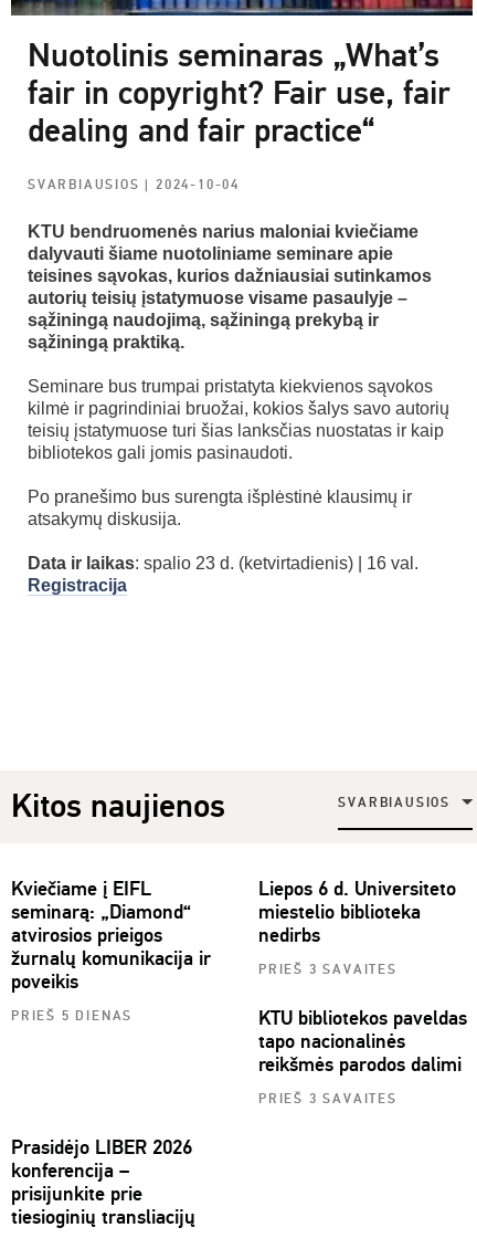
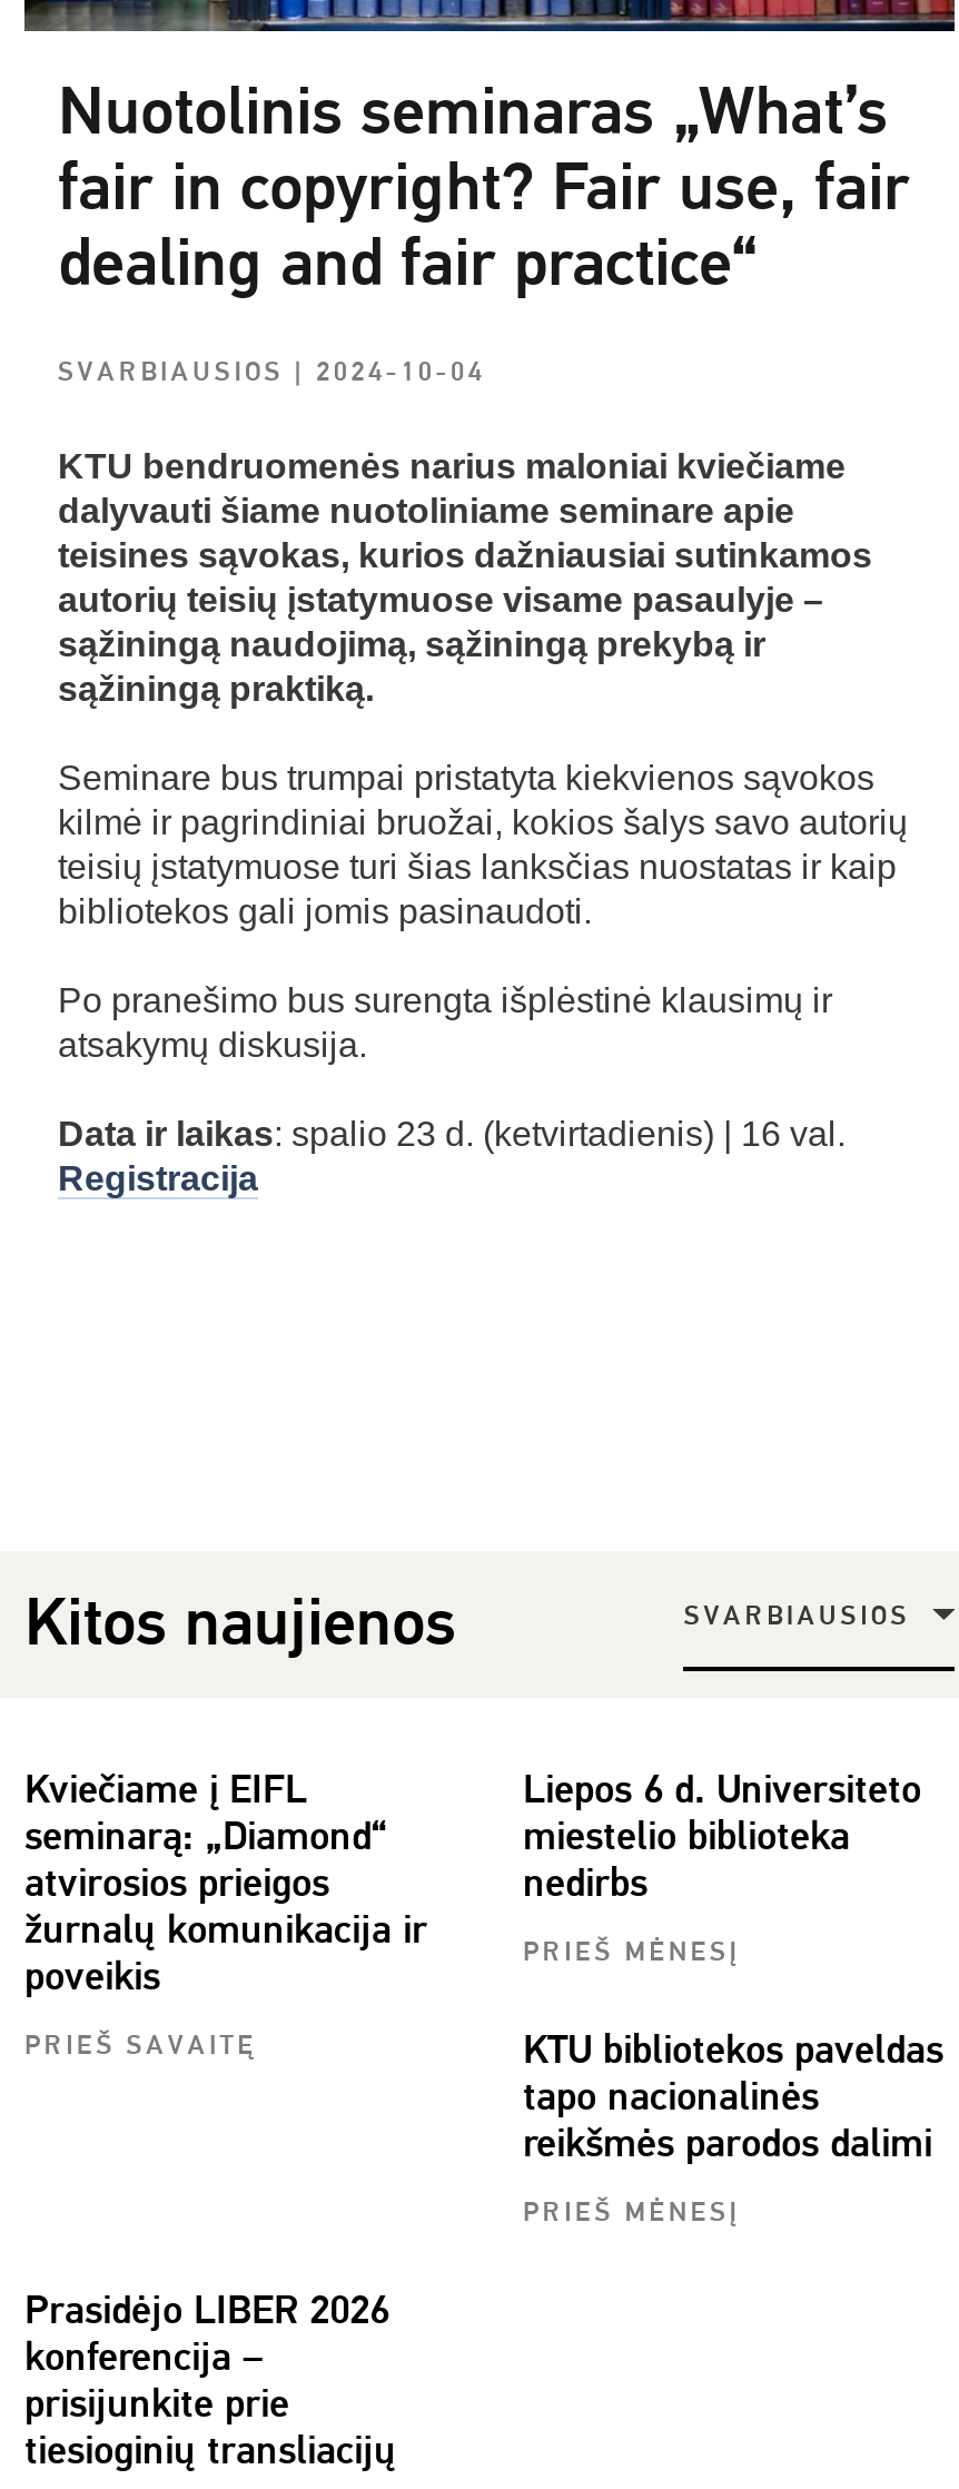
[258,961,397,978] PRIEŠ 3 SAVAITES -> [523,1935,740,1969] PRIEŠ MĖNESĮ
[11,1008,133,1024] PRIEŠ 5 DIENAS -> [24,2029,257,2062] PRIEŠ SAVAITĘ
[258,1091,397,1107] PRIEŠ 3 SAVAITES -> [523,2196,740,2229] PRIEŠ MĖNESĮ

